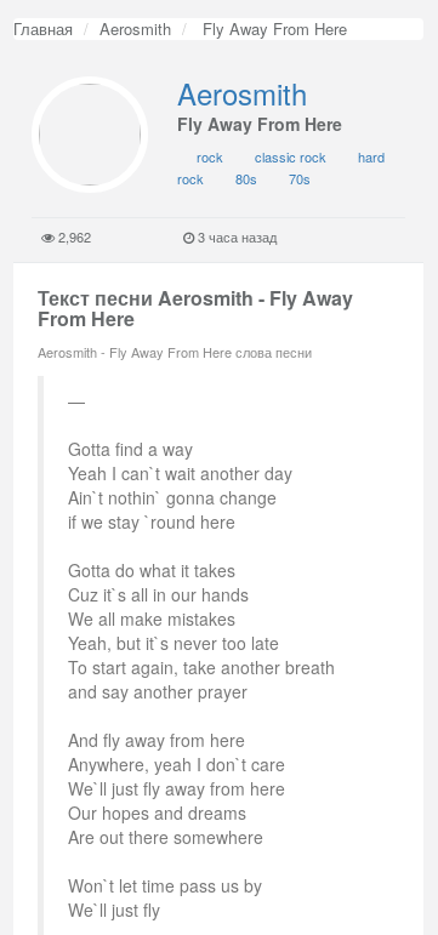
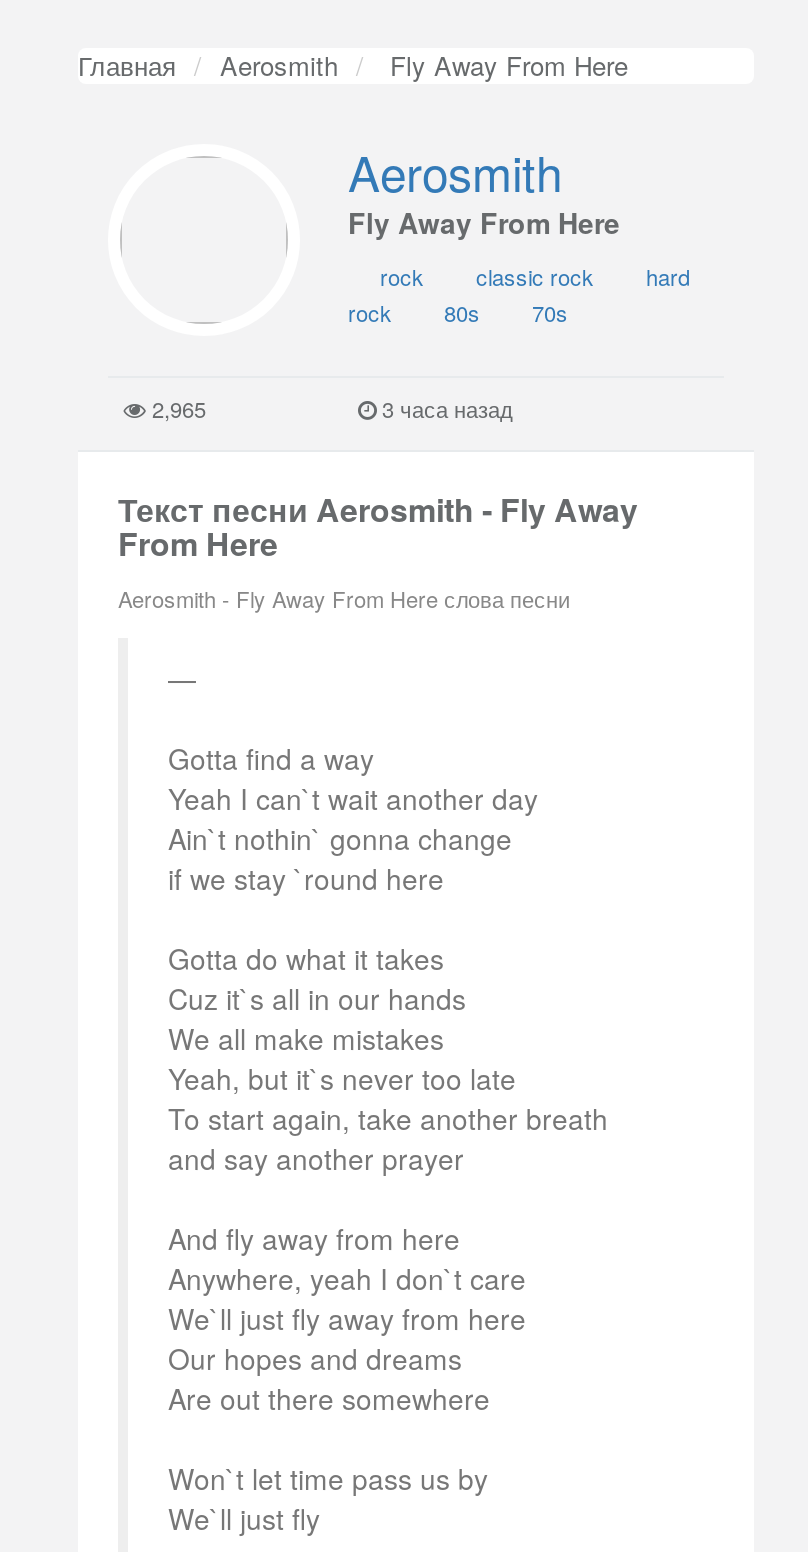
[55,227,91,246] 2,962 -> [146,392,206,424] 2,965

